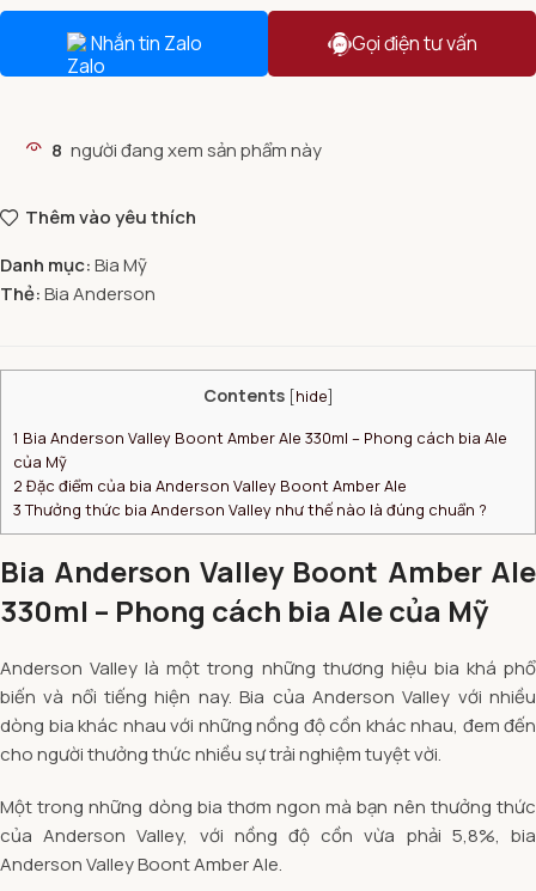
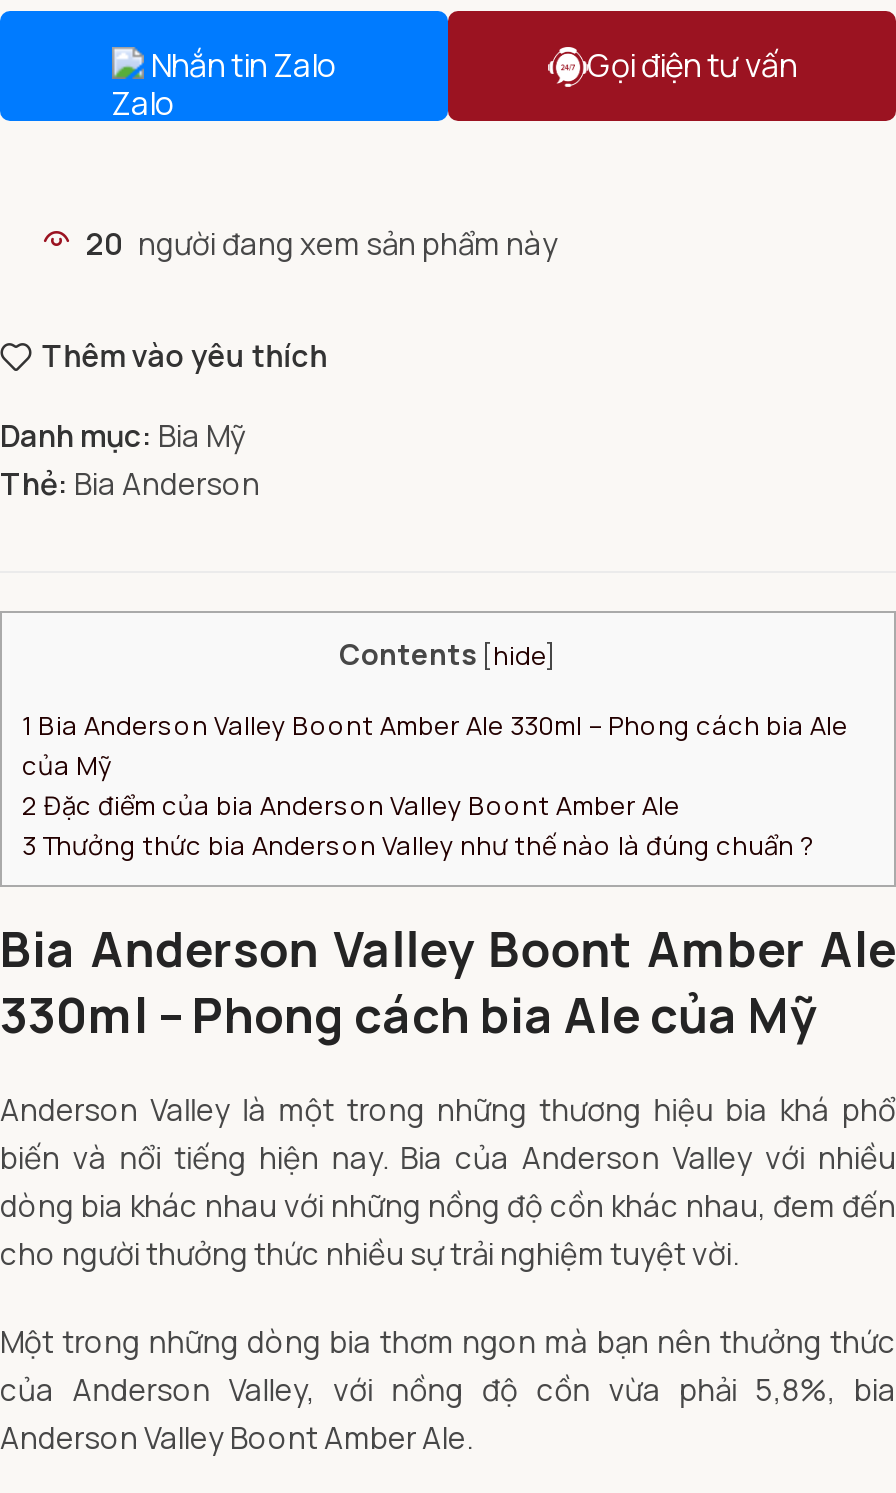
[51,138,322,163] 8 người đang xem sản phẩm này -> [86,223,558,265] 20 người đang xem sản phẩm này

